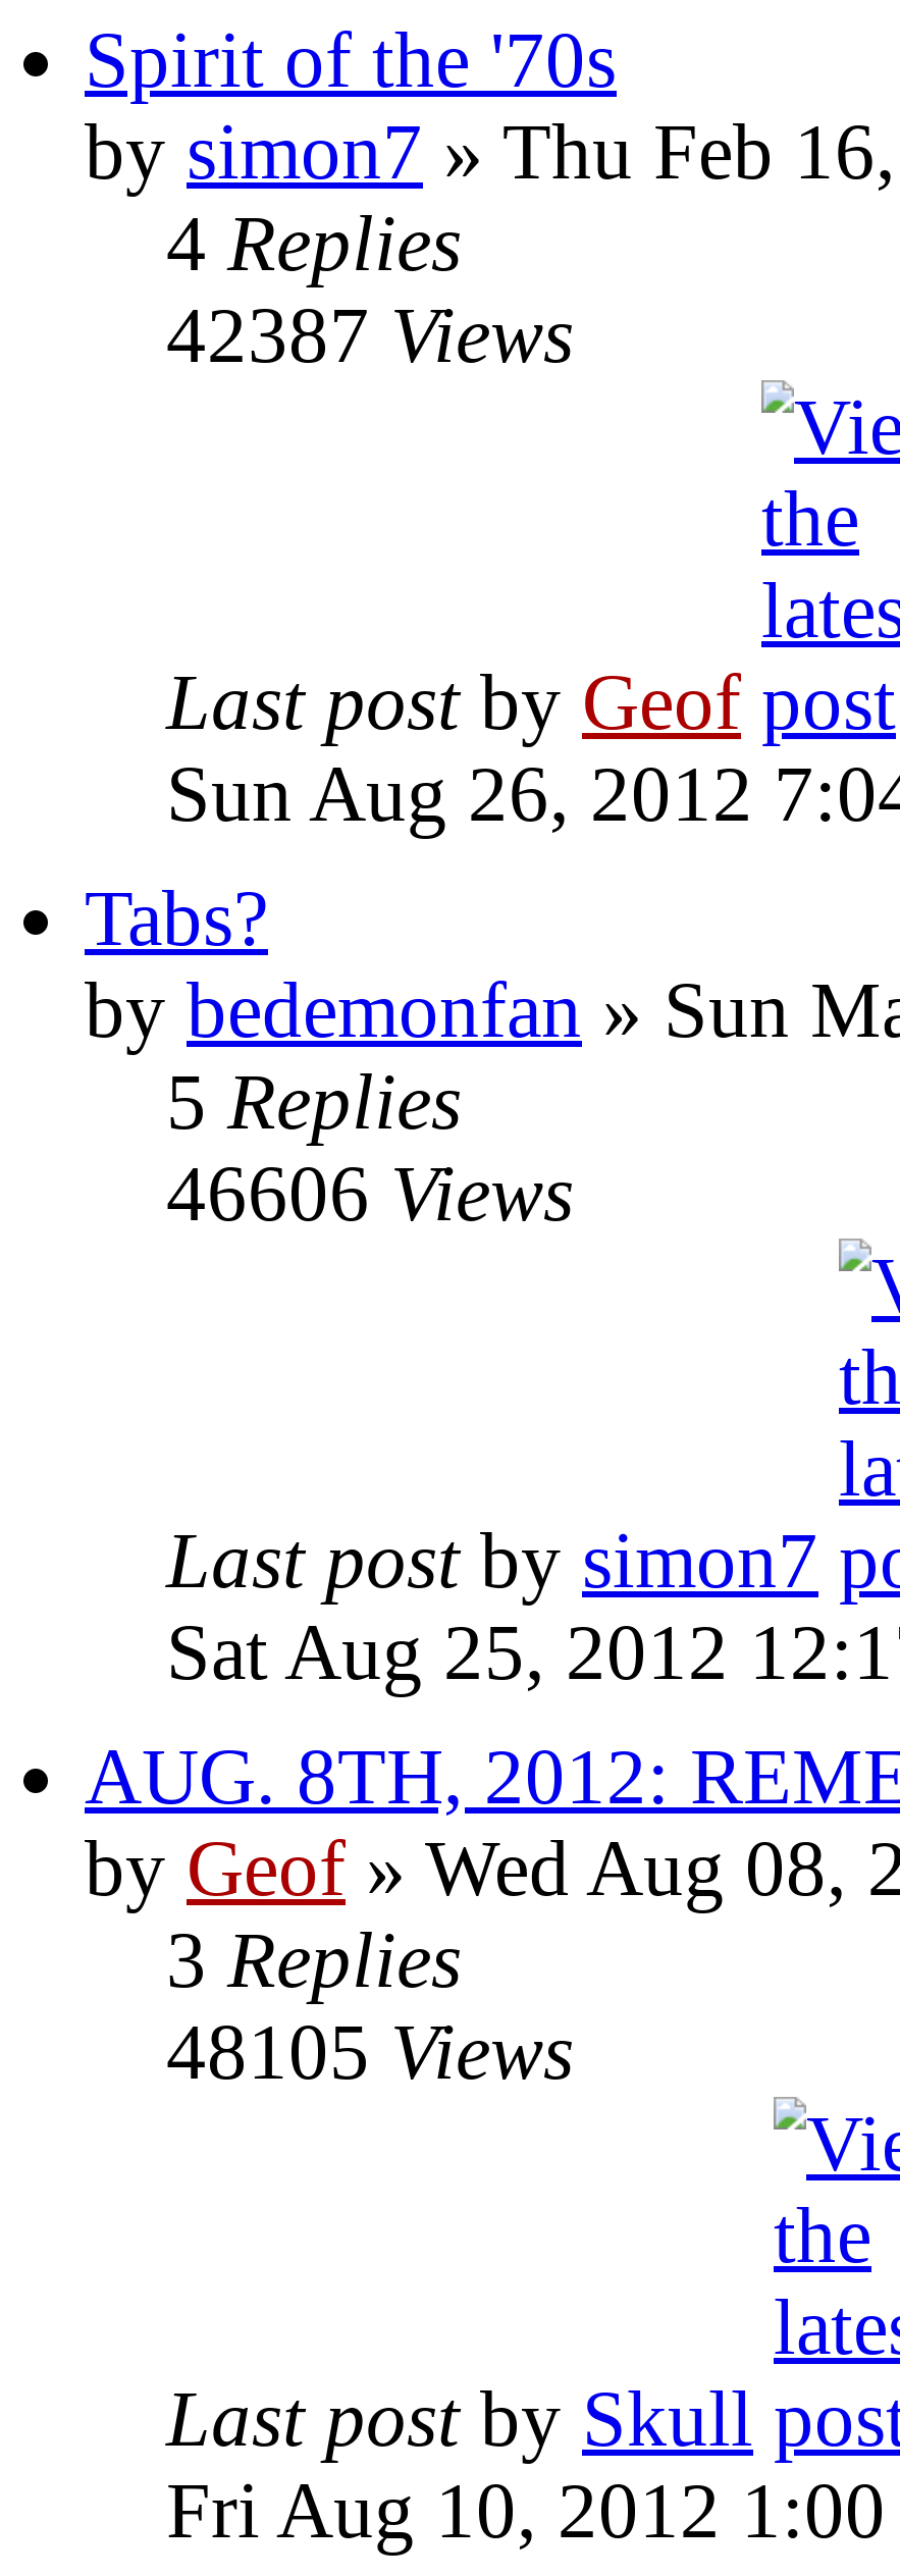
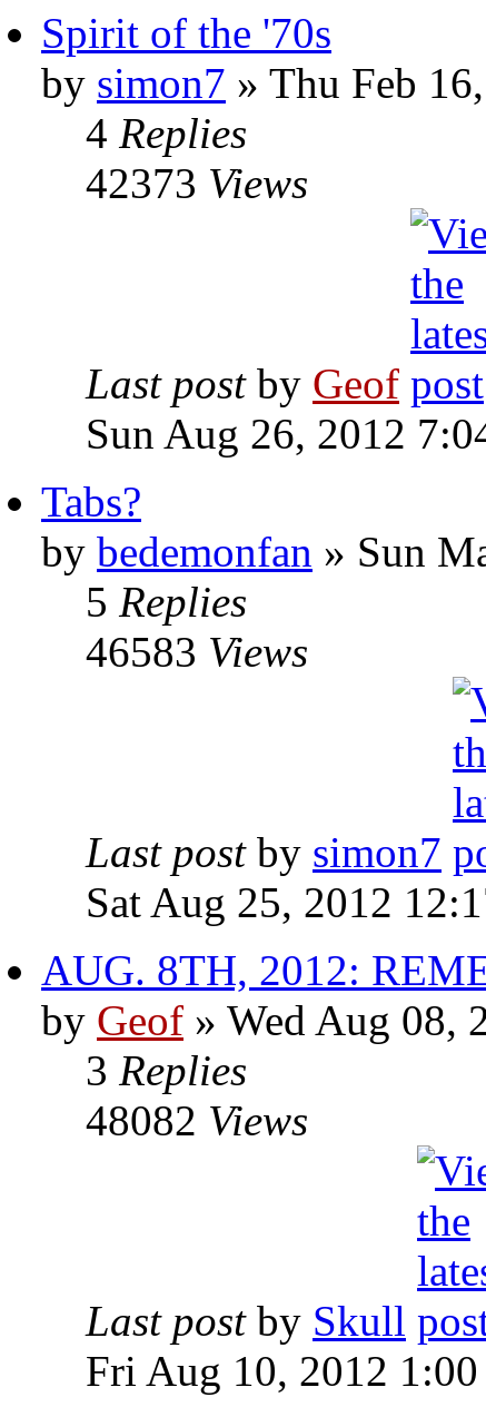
[166,291,574,379] 42387 Views -> [86,160,308,207] 42373 Views
[166,1150,574,1237] 46606 Views -> [86,628,308,676] 46583 Views
[166,2008,574,2096] 48105 Views -> [86,1097,308,1145] 48082 Views

